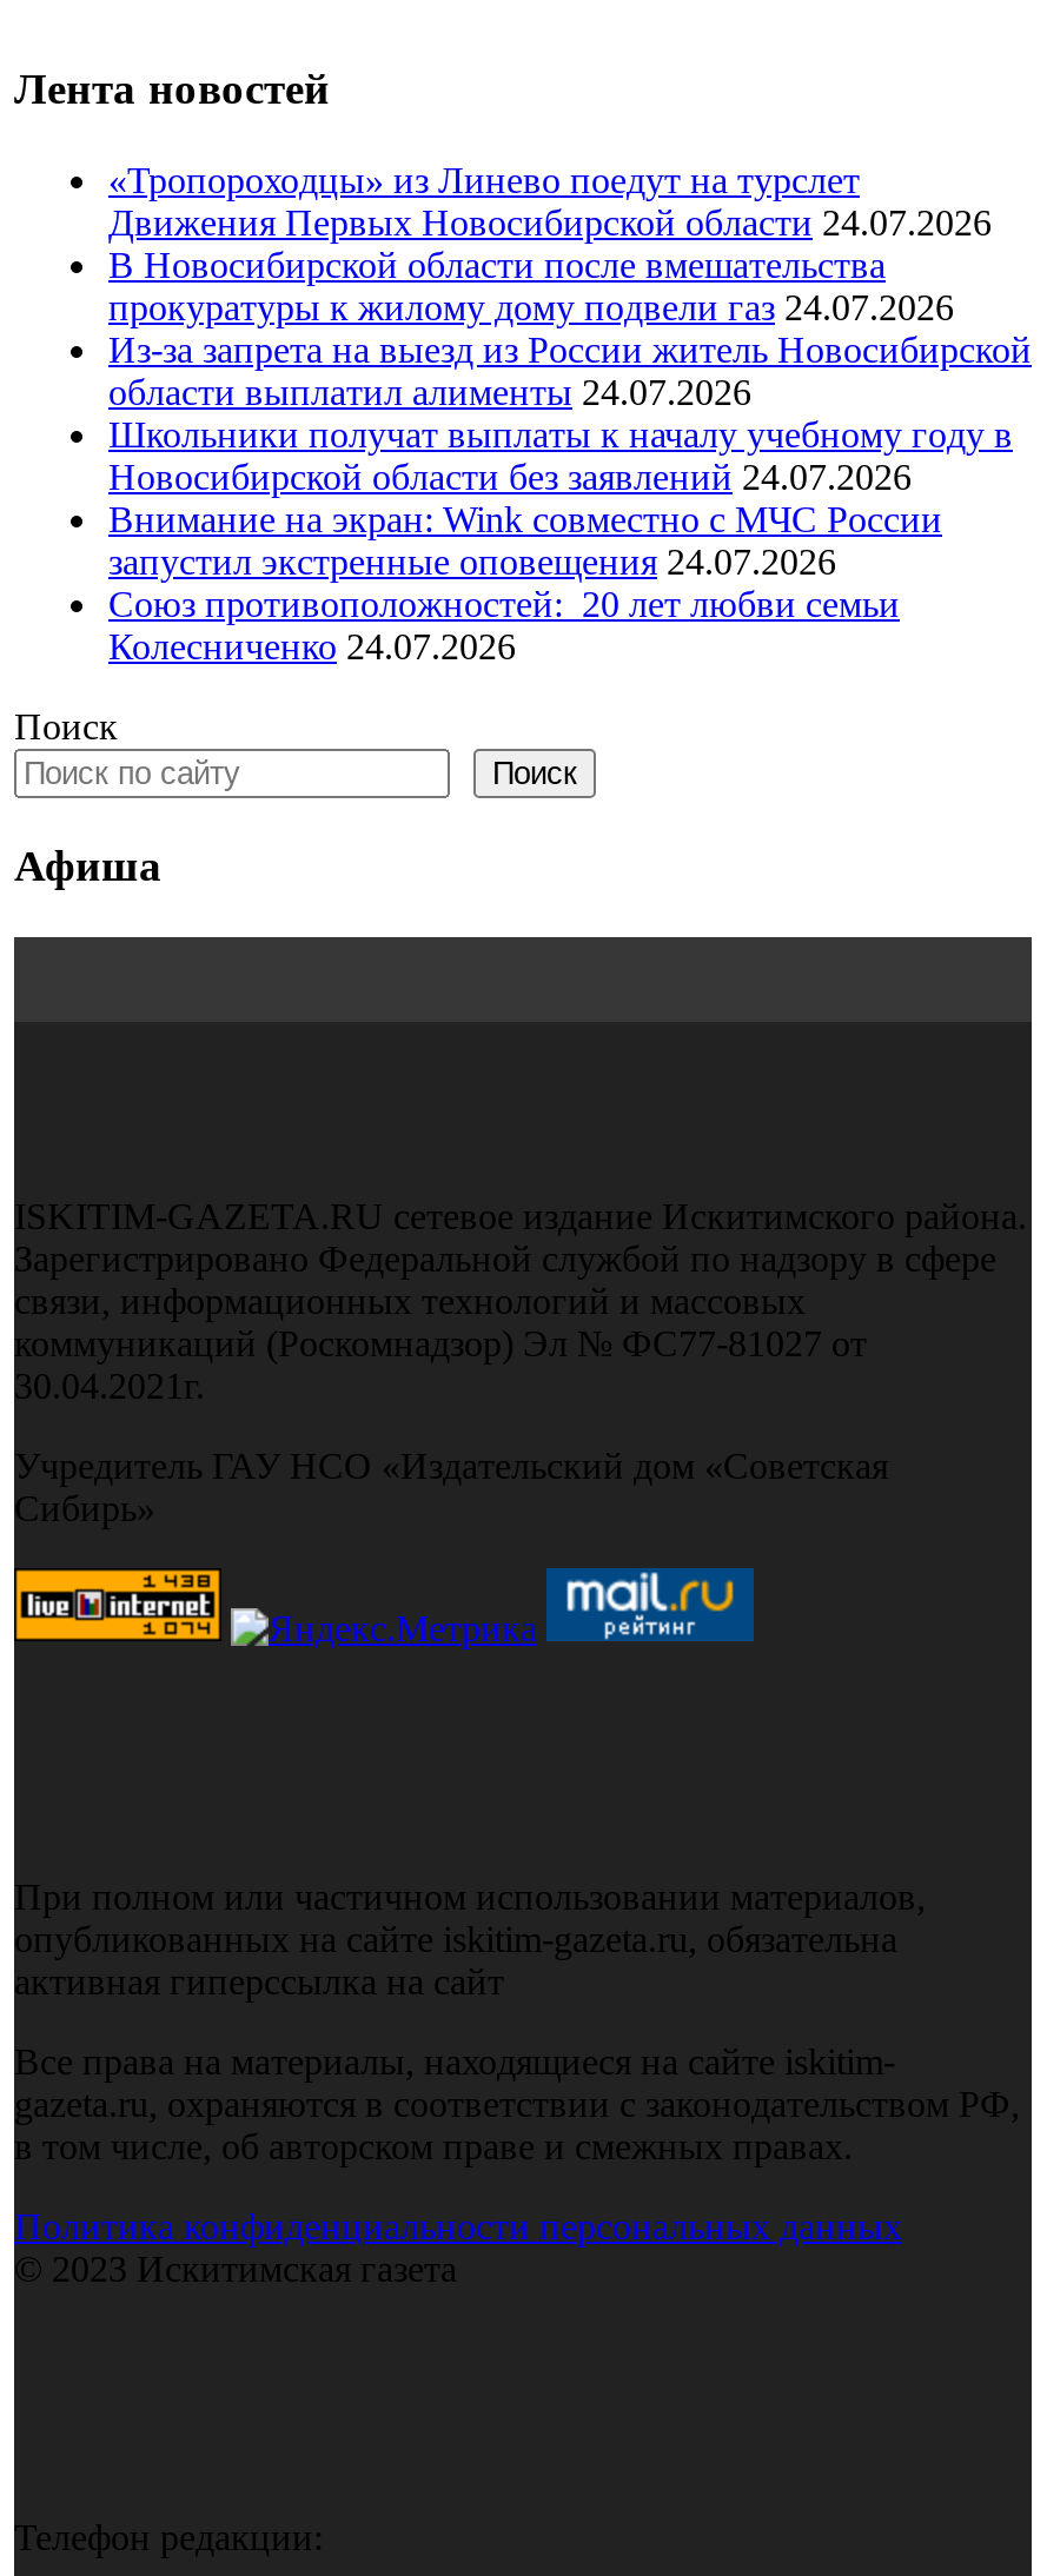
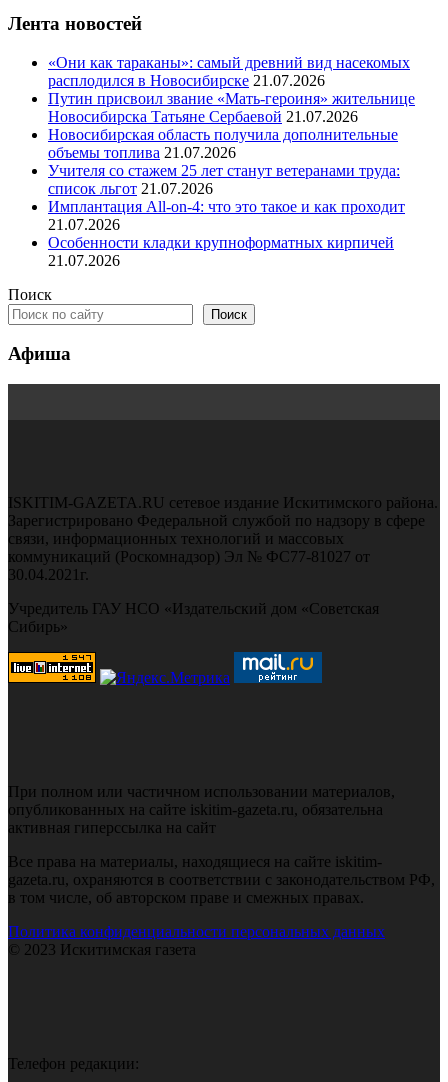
[108,159,1032,665] «Тропороходцы» из Линево поедут на турслет | Движения Первых Новосибирской области 24.07.2026 | В Новосибирской области после вмешательства | прокуратуры к жилому дому подвели газ 24.07.2026 | Из-за запрета на выезд из России житель Новосибирской | области выплатил алименты 24.07.2026 | Школьники получат выплаты к началу учебному году в | Новосибирской области без заявлений 24.07.2026 | Внимание на экран: Wink совместно с МЧС России | запустил экстренные оповещения 24.07.2026 | Союз противоположностей: 20 лет любви семьи | Колесниченко 24.07.2026 -> [48,54,415,269] «Они как тараканы»: самый древний вид насекомых | расплодился в Новосибирске 21.07.2026 | Путин присвоил звание «Мать-героиня» жительнице | Новосибирска Татьяне Сербаевой 21.07.2026 | Новосибирская область получила дополнительные | объемы топлива 21.07.2026 | Учителя со стажем 25 лет станут ветеранами труда: | список льгот 21.07.2026 | Имплантация All-on-4: что это такое и как проходит | 21.07.2026 | Особенности кладки крупноформатных кирпичей | 21.07.2026

